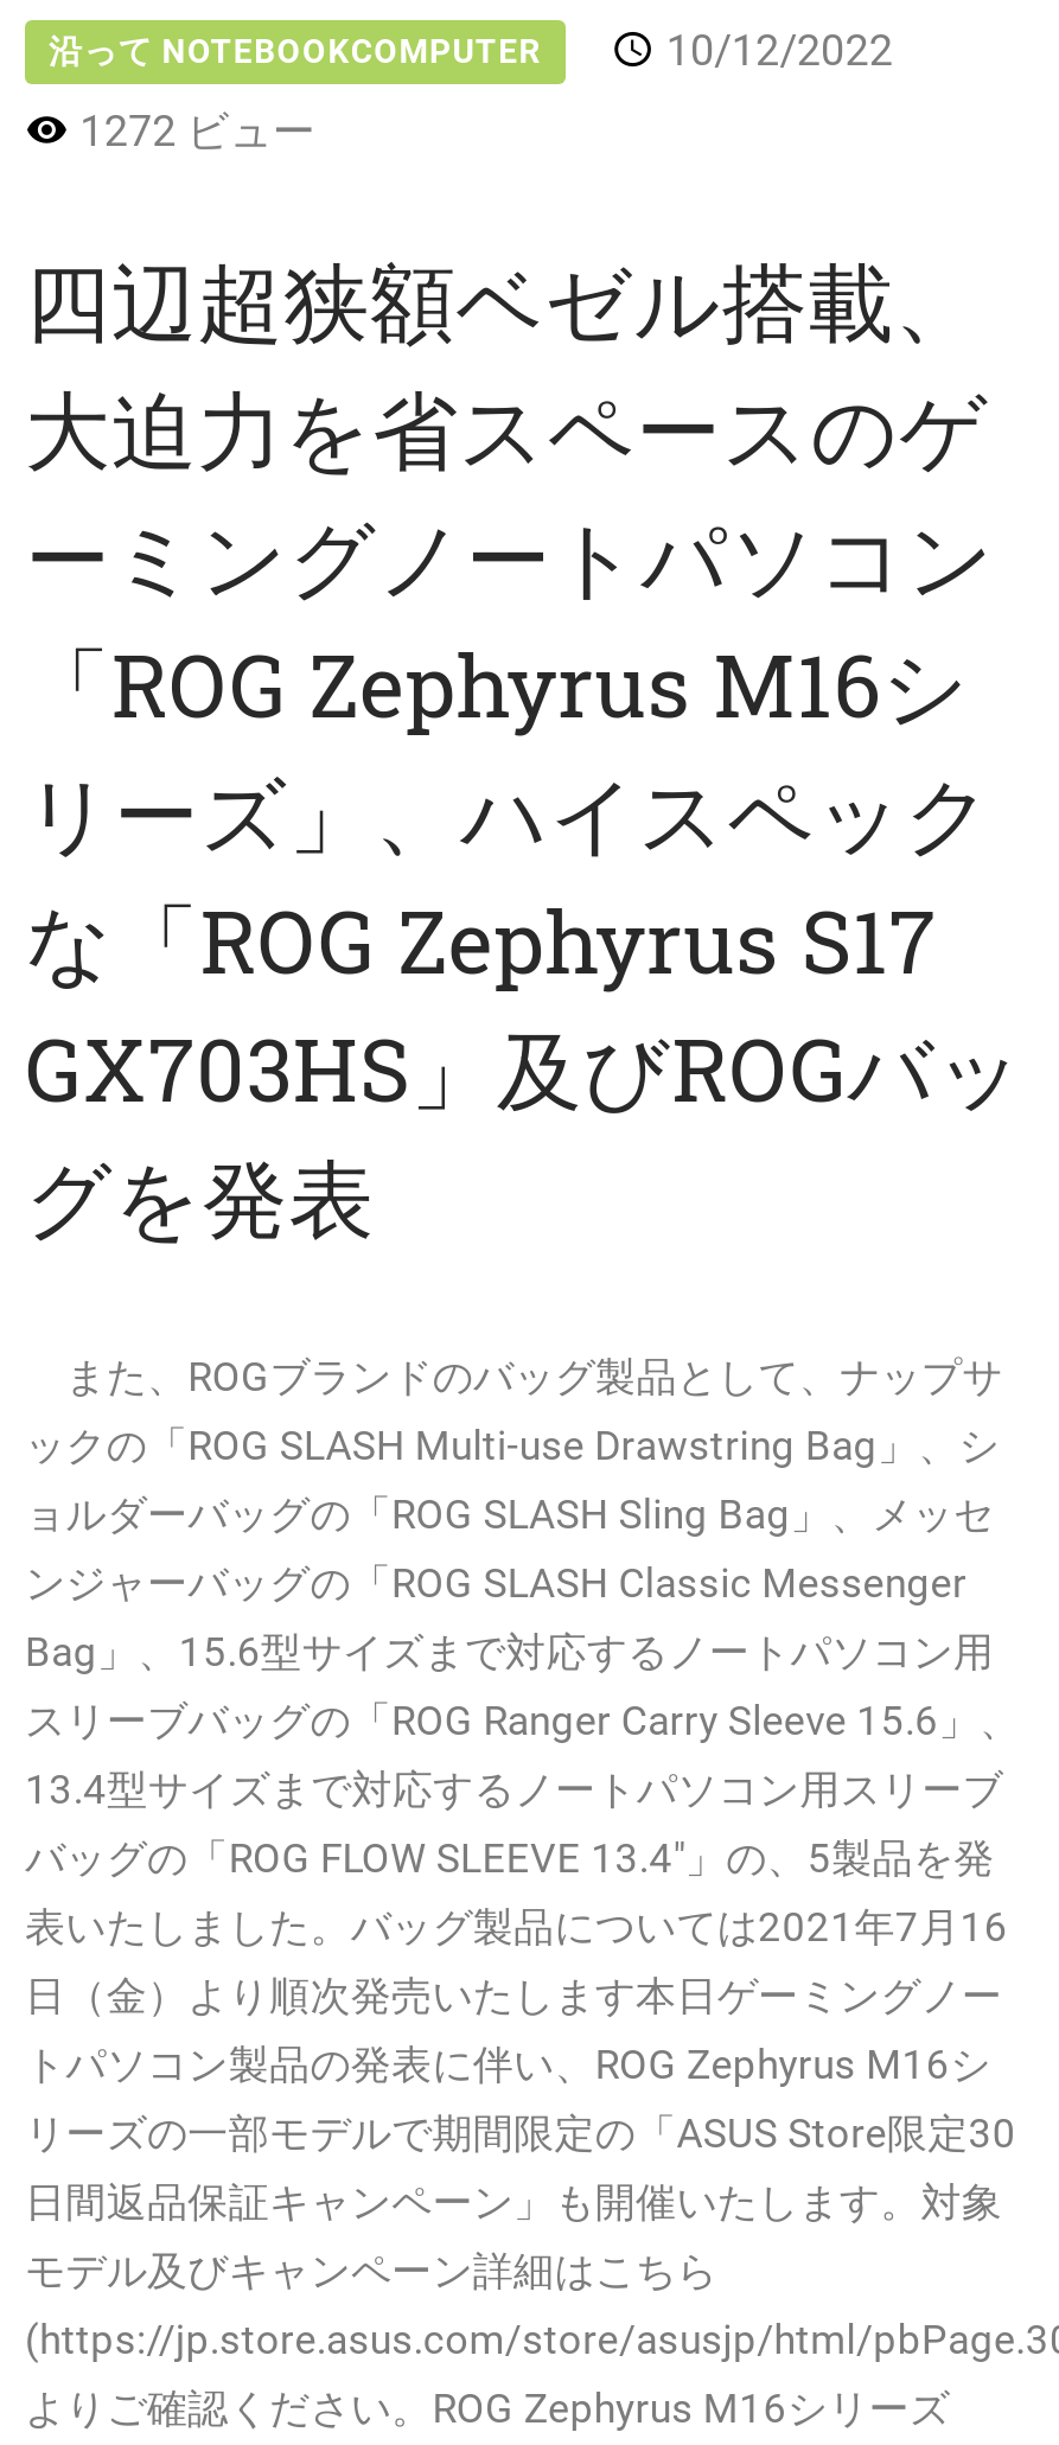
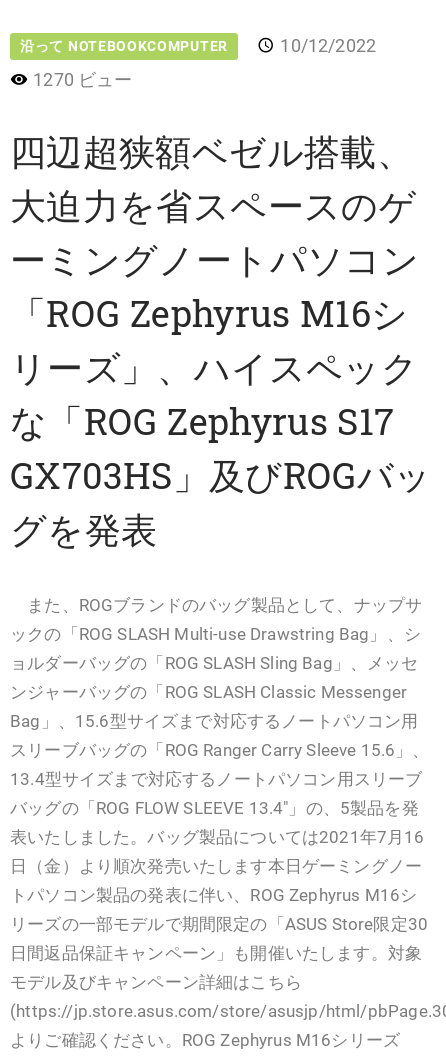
[80,106,315,156] 1272 ビュー -> [33,69,132,90] 1270 ビュー

